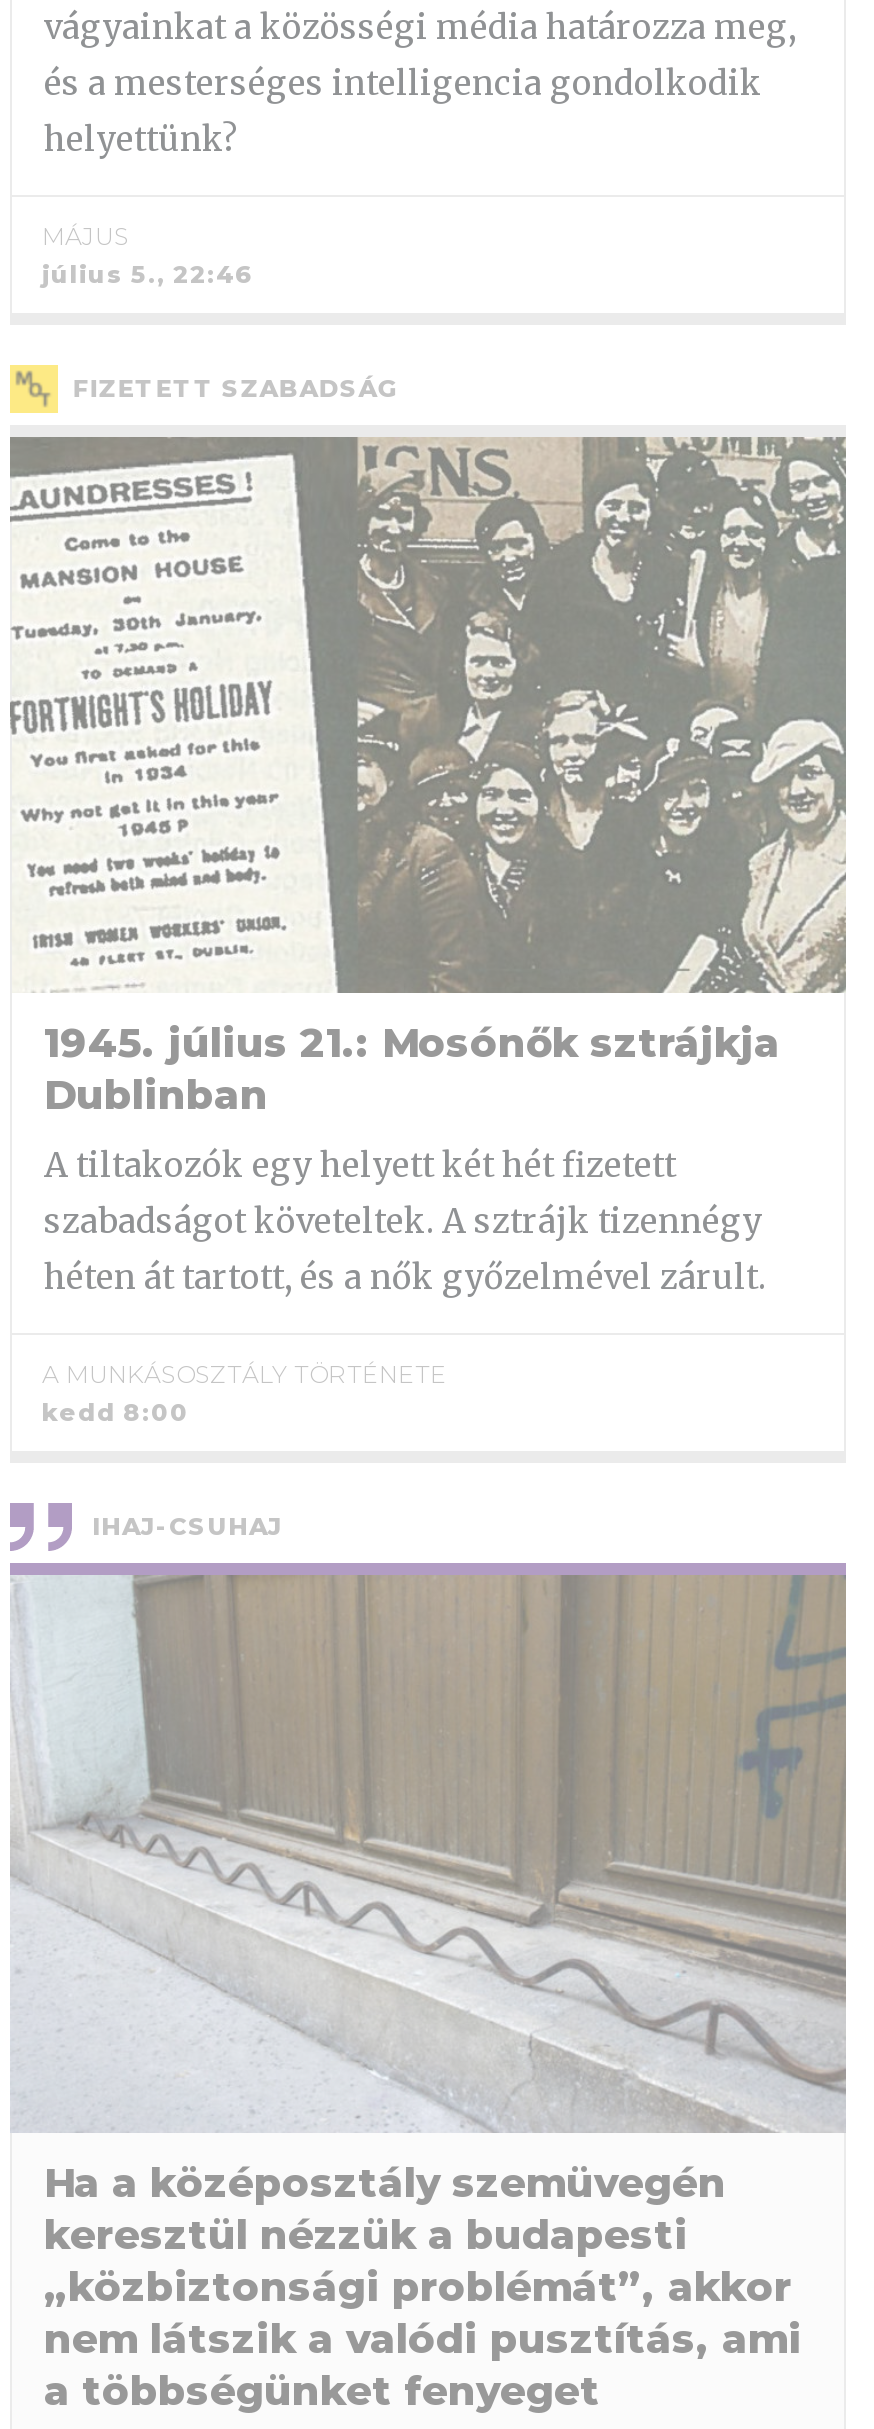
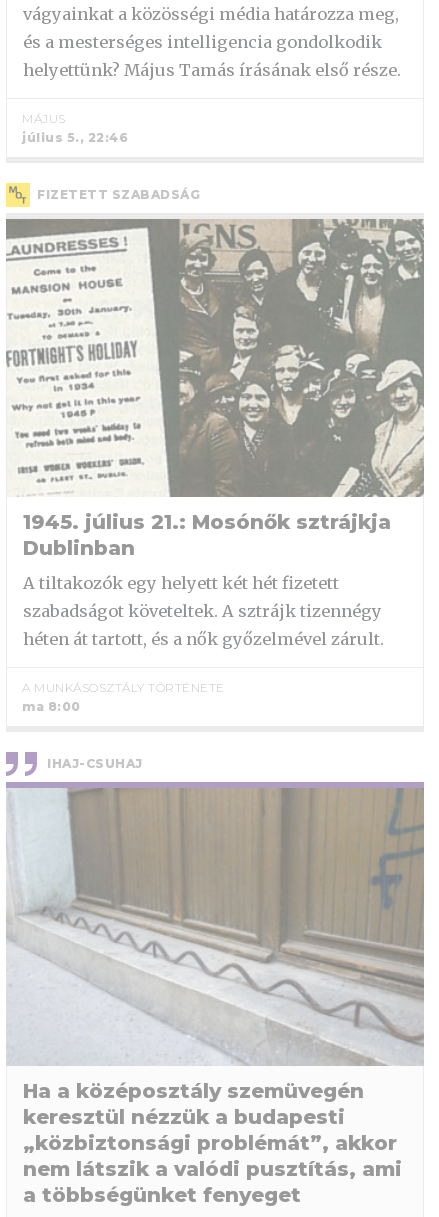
[44,120,238,160] helyettünk? -> [23,60,401,80] helyettünk? Május Tamás írásának első része.
[42,1398,189,1428] kedd 8:00 -> [22,699,80,714] ma 8:00

